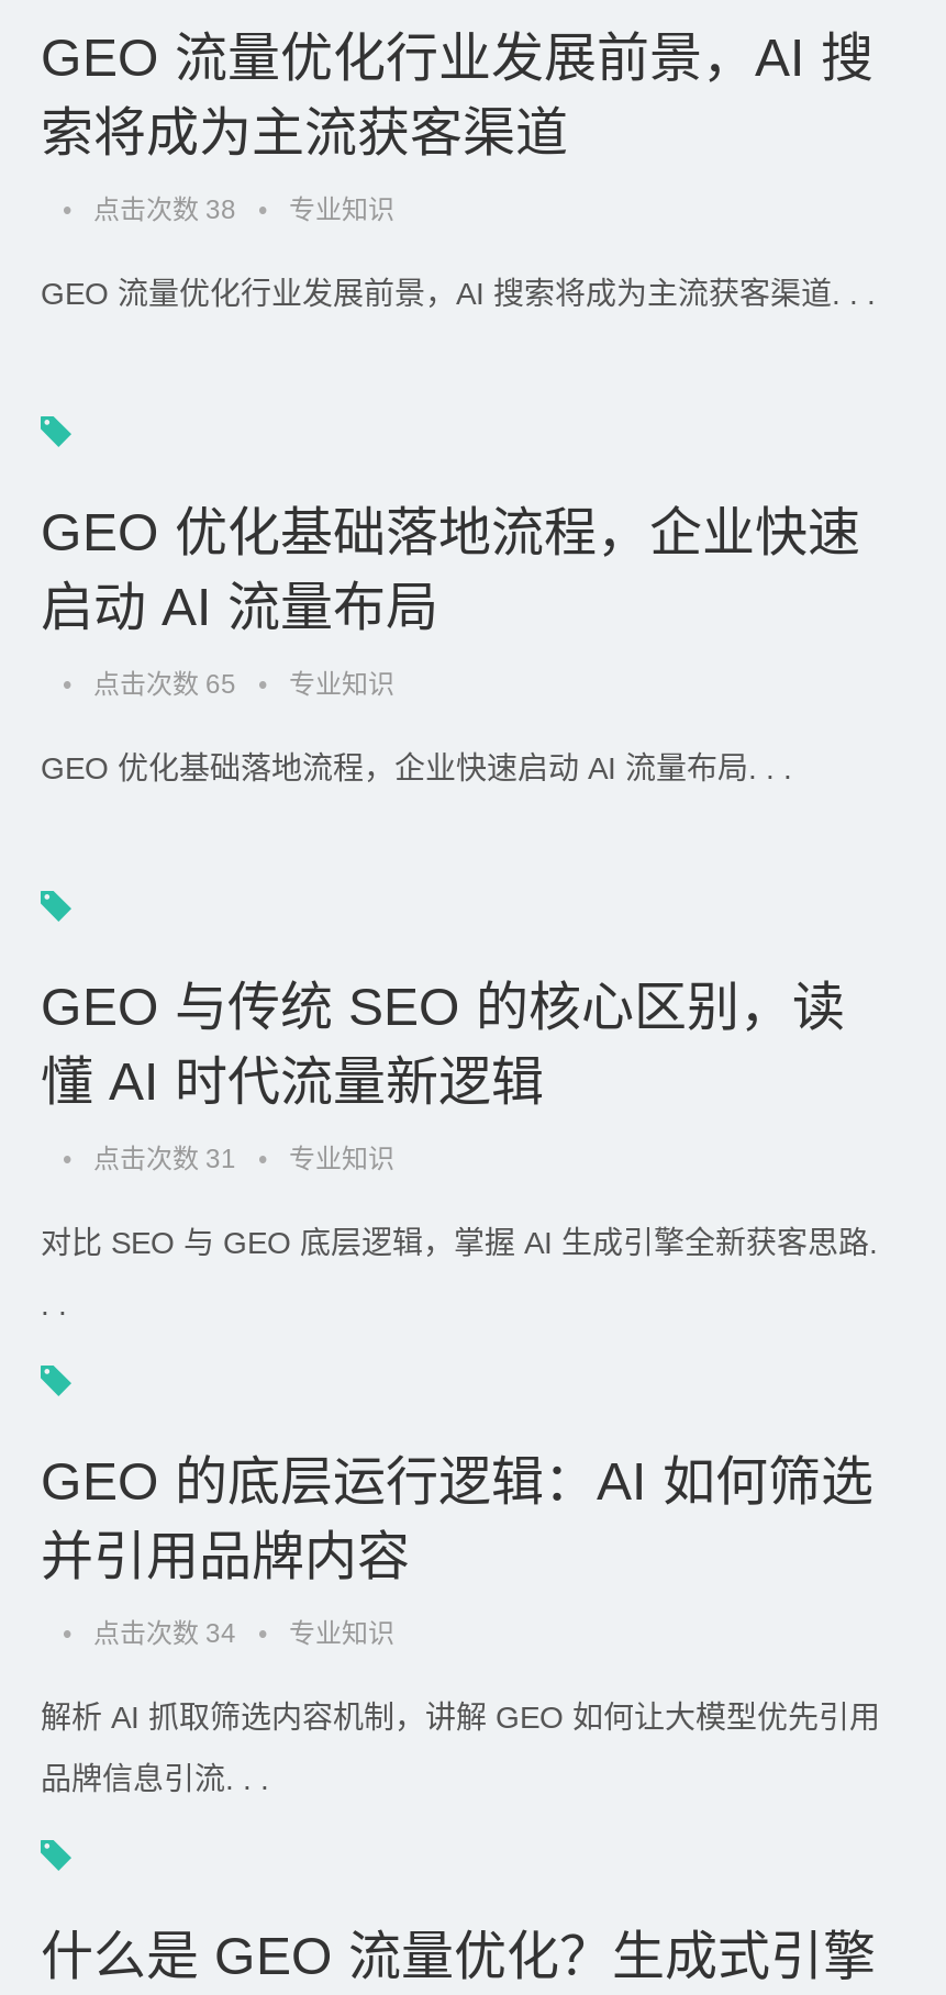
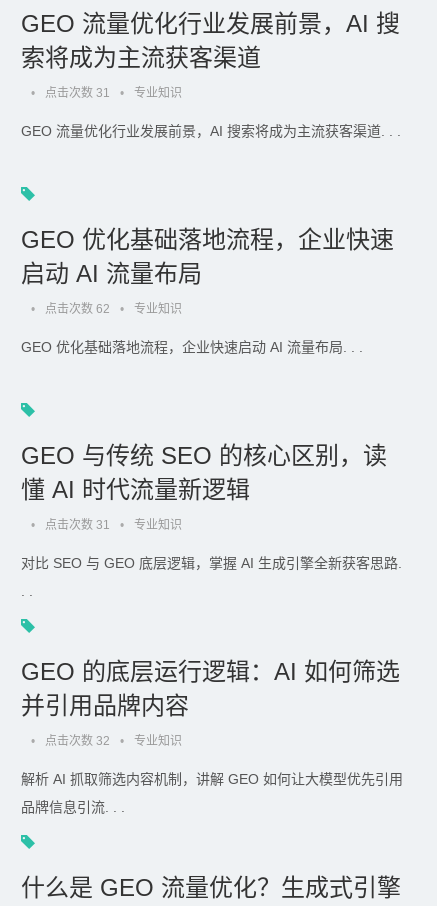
[93,194,236,225] 点击次数 38 -> [45,86,110,100] 点击次数 31
[93,669,236,700] 点击次数 65 -> [45,302,110,316] 点击次数 62
[93,1618,236,1649] 点击次数 34 -> [45,734,110,748] 点击次数 32

